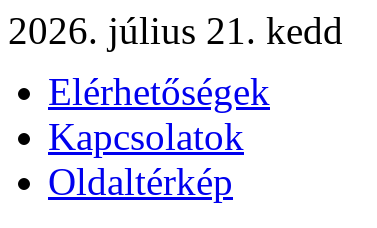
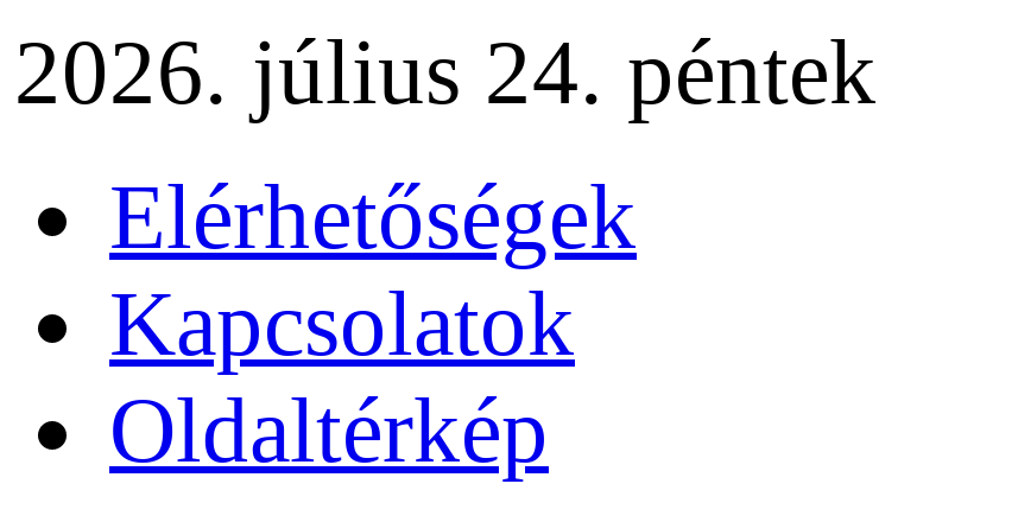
[8,9,343,52] 2026. július 21. kedd -> [14,20,877,122] 2026. július 24. péntek

